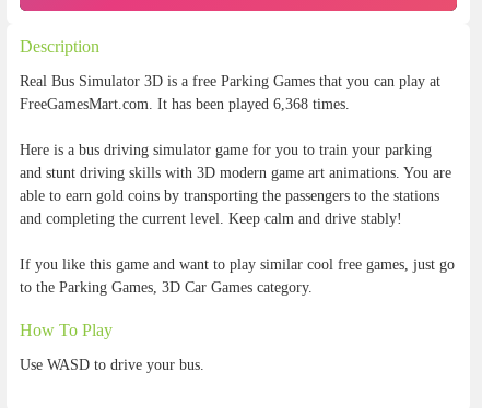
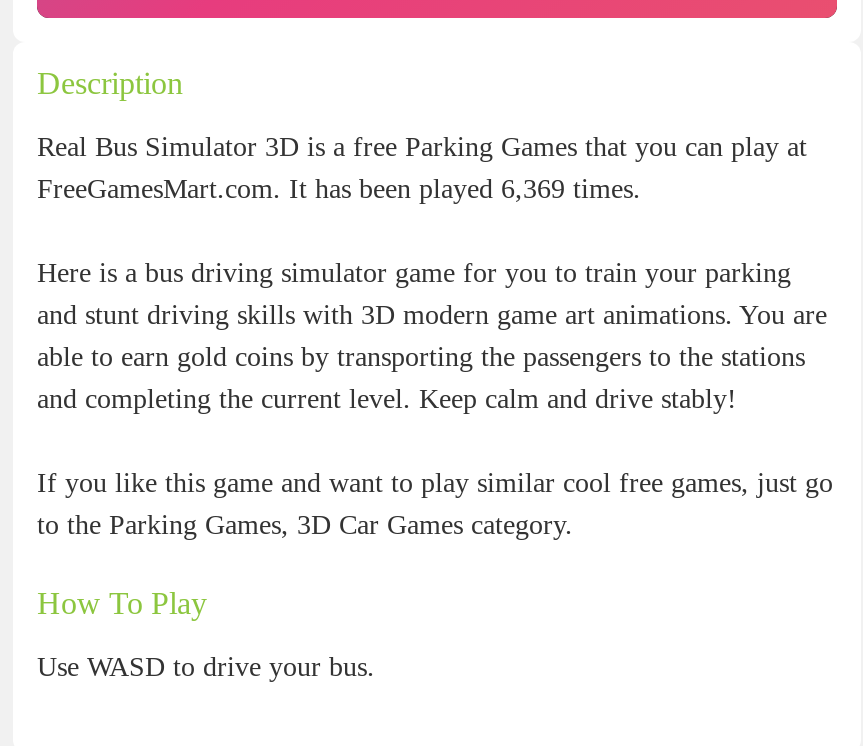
[20,96,350,112] FreeGamesMart.com. It has been played 6,368 times. -> [37,174,641,204] FreeGamesMart.com. It has been played 6,369 times.

